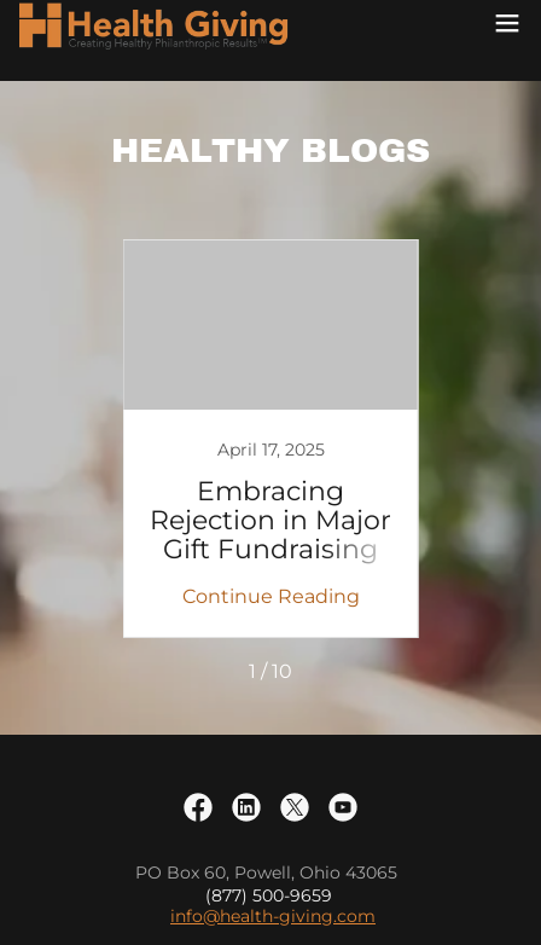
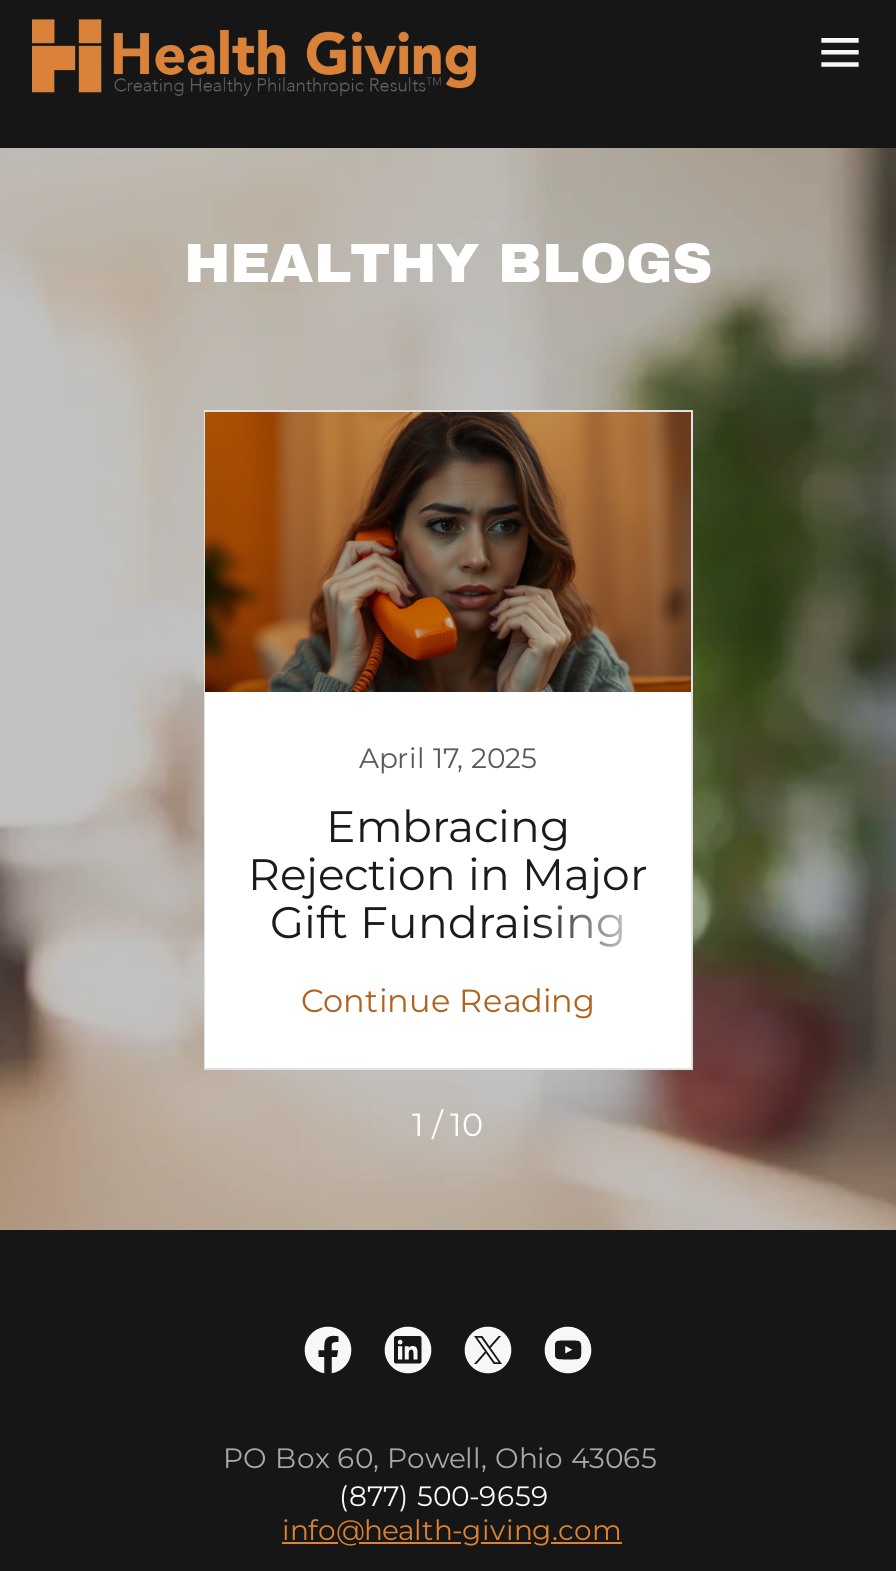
none -> [202,410,692,694] [image]

